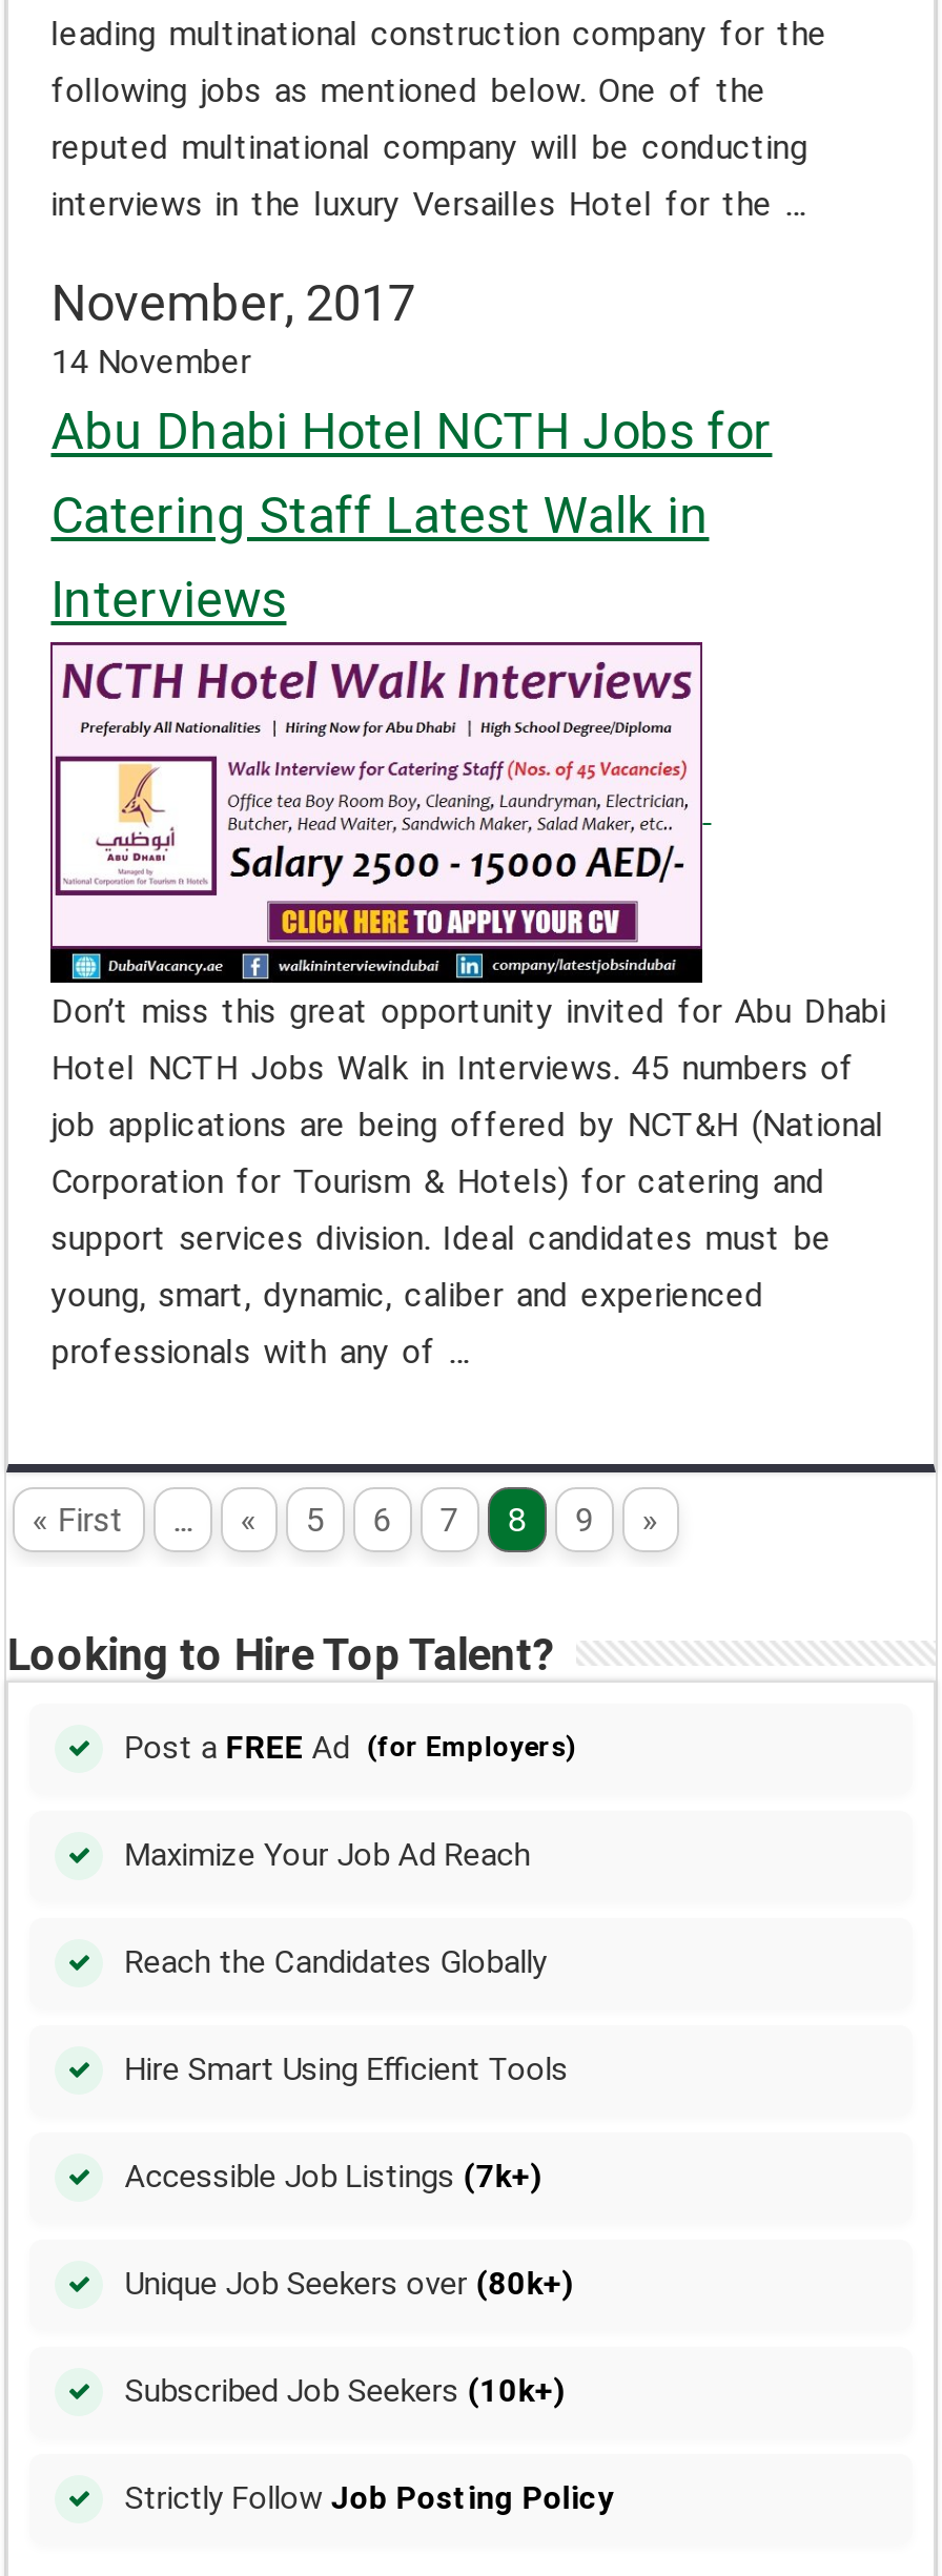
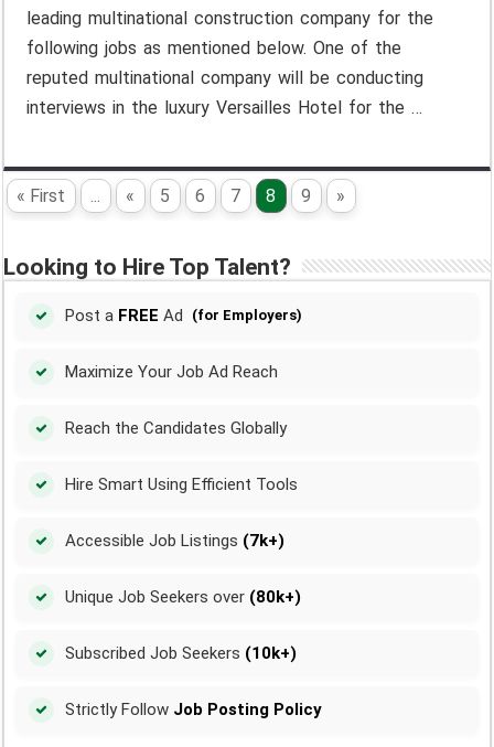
[51,274,772,629] November, 2017 | 14 November | Abu Dhabi Hotel NCTH Jobs for | Catering Staff Latest Walk in | Interviews -> none
[48,640,886,1372] [image] | Don’t miss this great opportunity invited for Abu Dhabi | Hotel NCTH Jobs Walk in Interviews. 45 numbers of | job applications are being offered by NCT&H (National | Corporation for Tourism & Hotels) for catering and | support services division. Ideal candidates must be | young, smart, dynamic, caliber and experienced | professionals with any of … -> none

